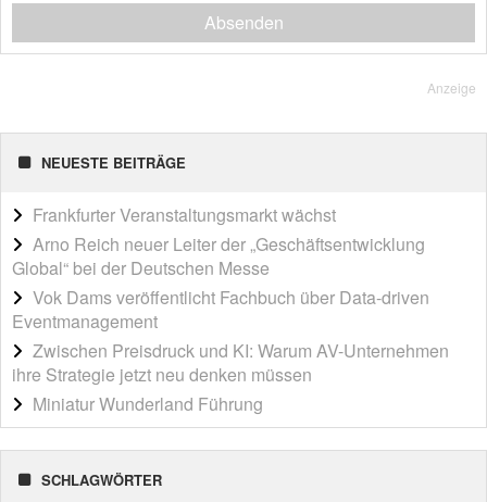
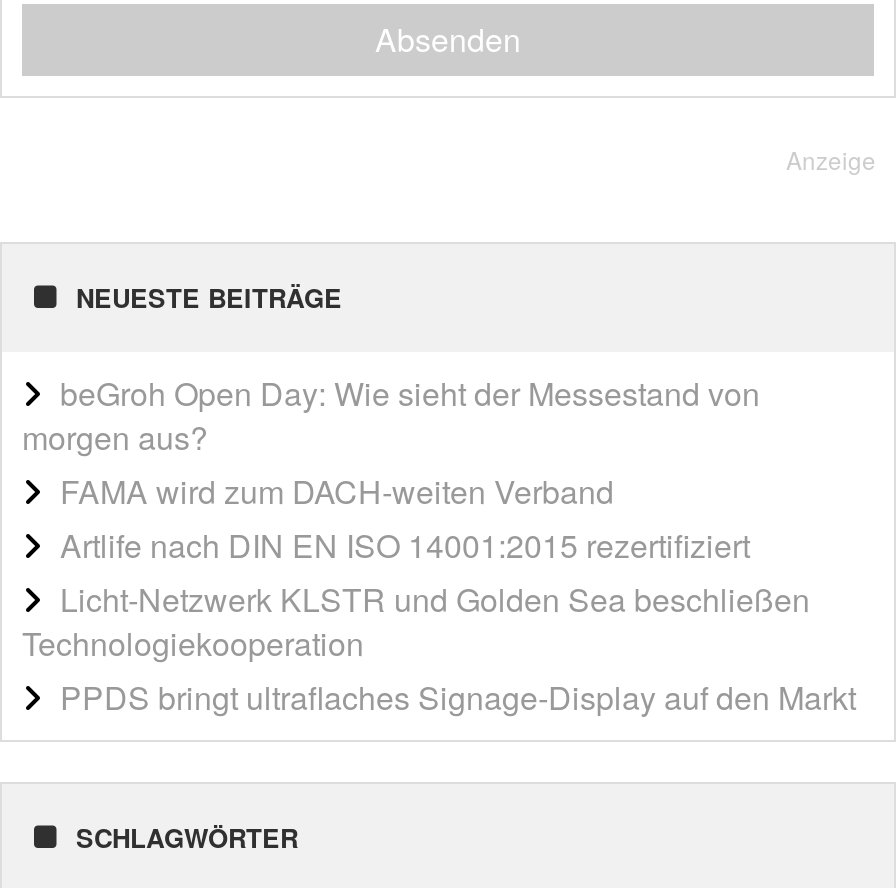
[12,202,449,416] Frankfurter Veranstaltungsmarkt wächst | Arno Reich neuer Leiter der „Geschäftsentwicklung | Global“ bei der Deutschen Messe | Vok Dams veröffentlicht Fachbuch über Data-driven | Eventmanagement | Zwischen Preisdruck und KI: Warum AV-Unternehmen | ihre Strategie jetzt neu denken müssen | Miniatur Wunderland Führung -> [22,369,856,719] beGroh Open Day: Wie sieht der Messestand von | morgen aus? | FAMA wird zum DACH-weiten Verband | Artlife nach DIN EN ISO 14001:2015 rezertifiziert | Licht-Netzwerk KLSTR und Golden Sea beschließen | Technologiekooperation | PPDS bringt ultraflaches Signage-Display auf den Markt

